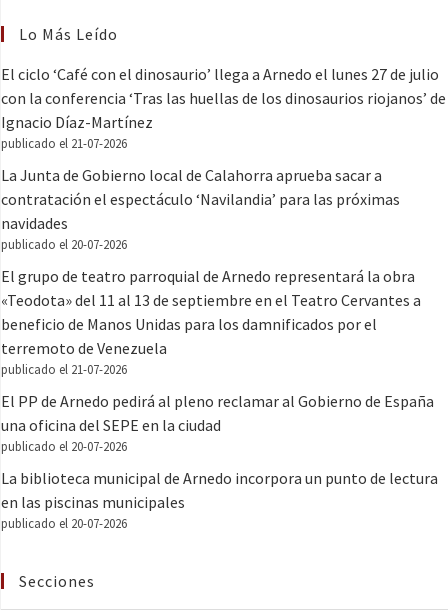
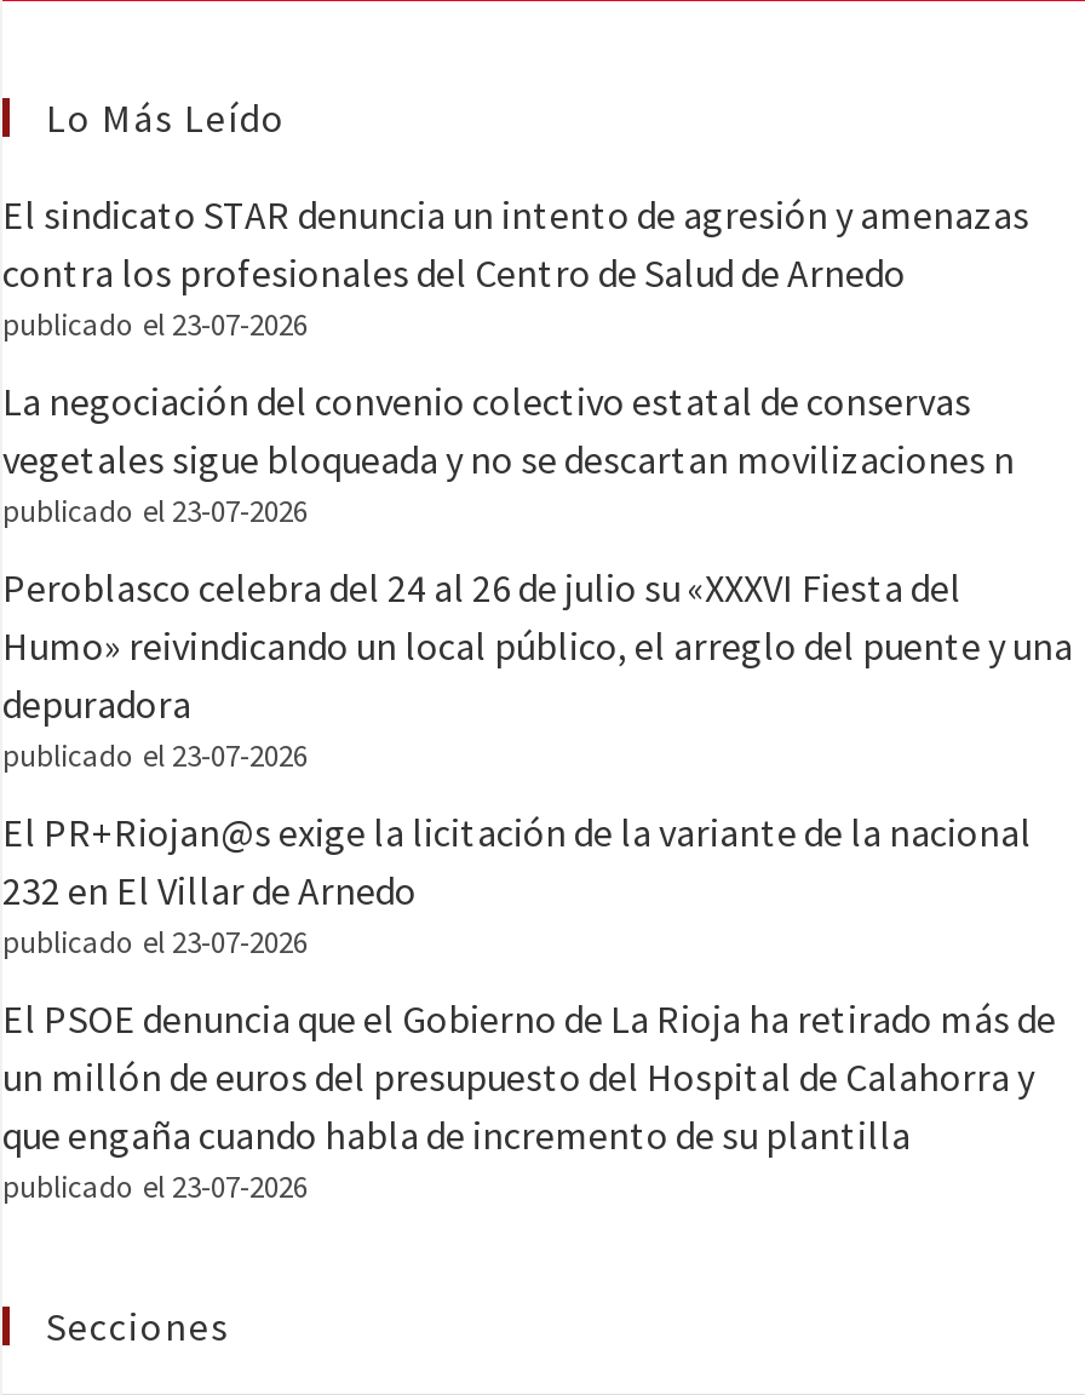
[1,64,446,151] El ciclo ‘Café con el dinosaurio’ llega a Arnedo el lunes 27 de julio | con la conferencia ‘Tras las huellas de los dinosaurios riojanos’ de | Ignacio Díaz-Martínez | publicado el 21-07-2026 -> [2,189,1029,342] El sindicato STAR denuncia un intento de agresión y amenazas | contra los profesionales del Centro de Salud de Arnedo | publicado el 23-07-2026
[1,165,400,252] La Junta de Gobierno local de Calahorra aprueba sacar a | contratación el espectáculo ‘Navilandia’ para las próximas | navidades | publicado el 20-07-2026 -> [2,376,1015,528] La negociación del convenio colectivo estatal de conservas | vegetales sigue bloqueada y no se descartan movilizaciones n | publicado el 23-07-2026
[1,266,421,377] El grupo de teatro parroquial de Arnedo representará la obra | «Teodota» del 11 al 13 de septiembre en el Teatro Cervantes a | beneficio de Manos Unidas para los damnificados por el | terremoto de Venezuela | publicado el 21-07-2026 -> [2,562,1073,773] Peroblasco celebra del 24 al 26 de julio su «XXXVI Fiesta del | Humo» reivindicando un local público, el arreglo del puente y una | depuradora | publicado el 23-07-2026
[1,391,434,454] El PP de Arnedo pedirá al pleno reclamar al Gobierno de España | una oficina del SEPE en la ciudad | publicado el 20-07-2026 -> [2,807,1032,959] El PR+Riojan@s exige la licitación de la variante de la nacional | 232 en El Villar de Arnedo | publicado el 23-07-2026
[1,468,438,531] La biblioteca municipal de Arnedo incorpora un punto de lectura | en las piscinas municipales | publicado el 20-07-2026 -> [2,993,1056,1204] El PSOE denuncia que el Gobierno de La Rioja ha retirado más de | un millón de euros del presupuesto del Hospital de Calahorra y | que engaña cuando habla de incremento de su plantilla | publicado el 23-07-2026

